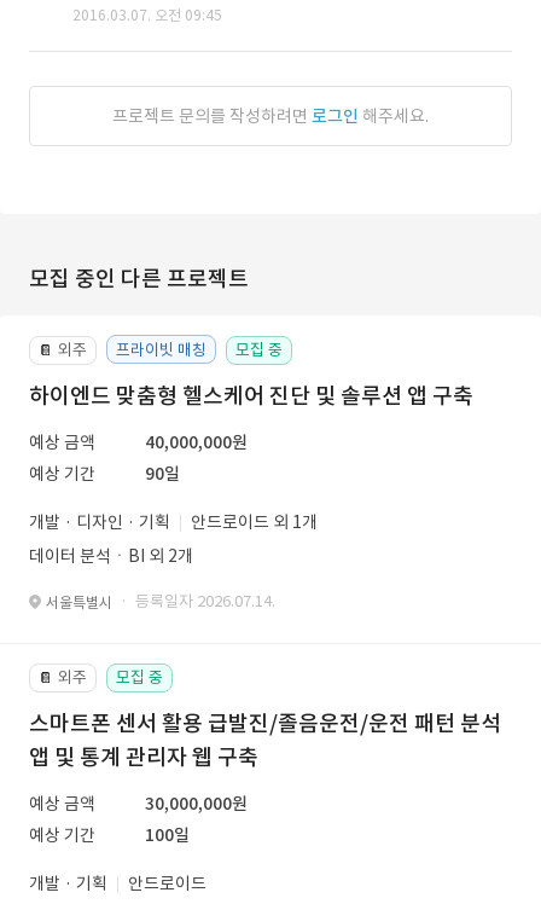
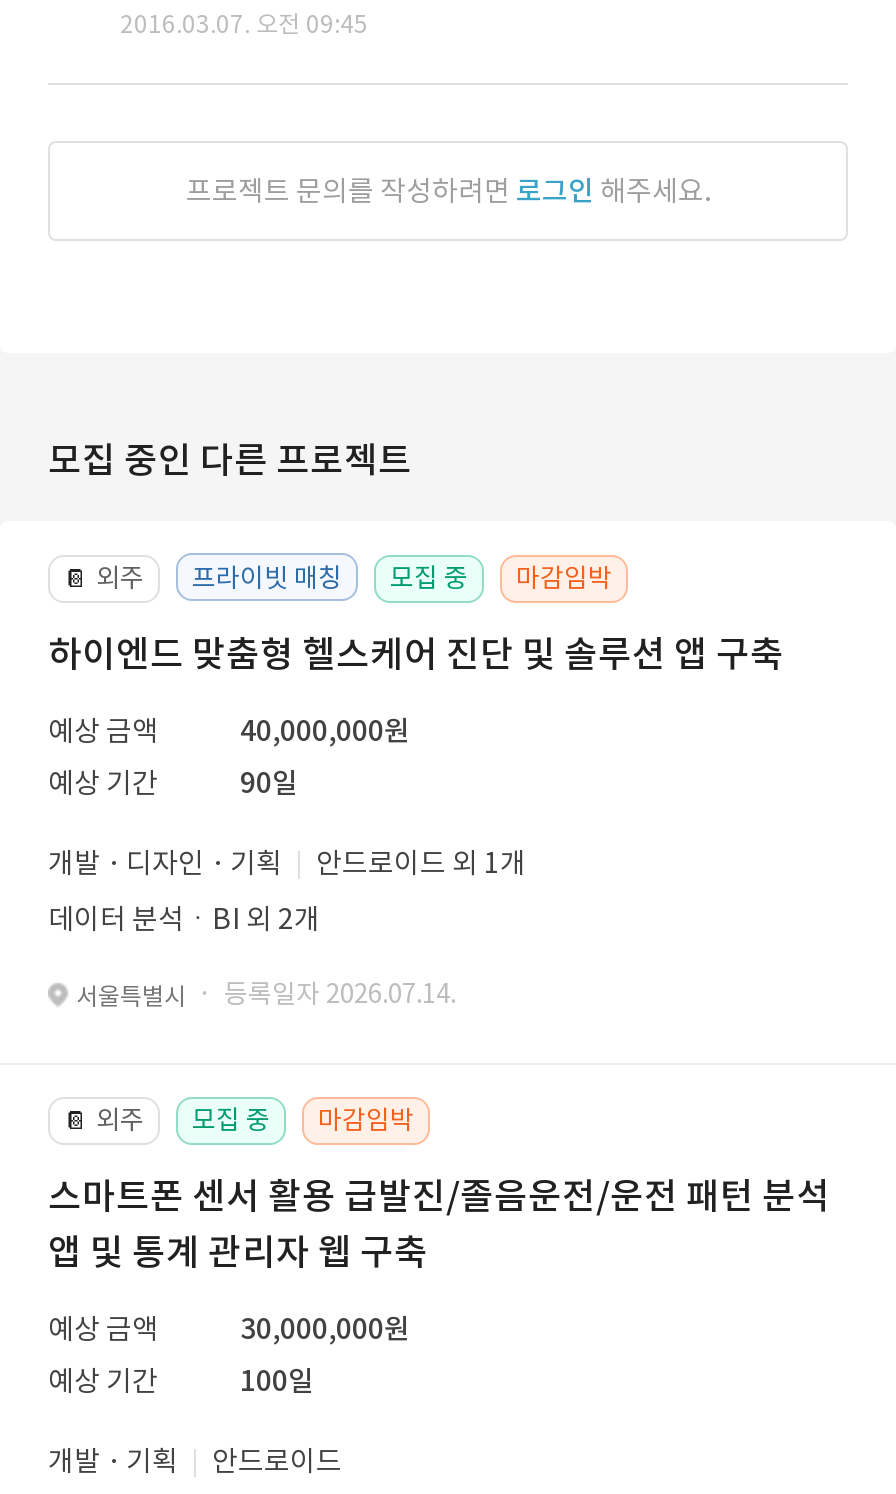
none -> [516,561,612,595] 마감임박
none -> [318,1103,414,1137] 마감임박

